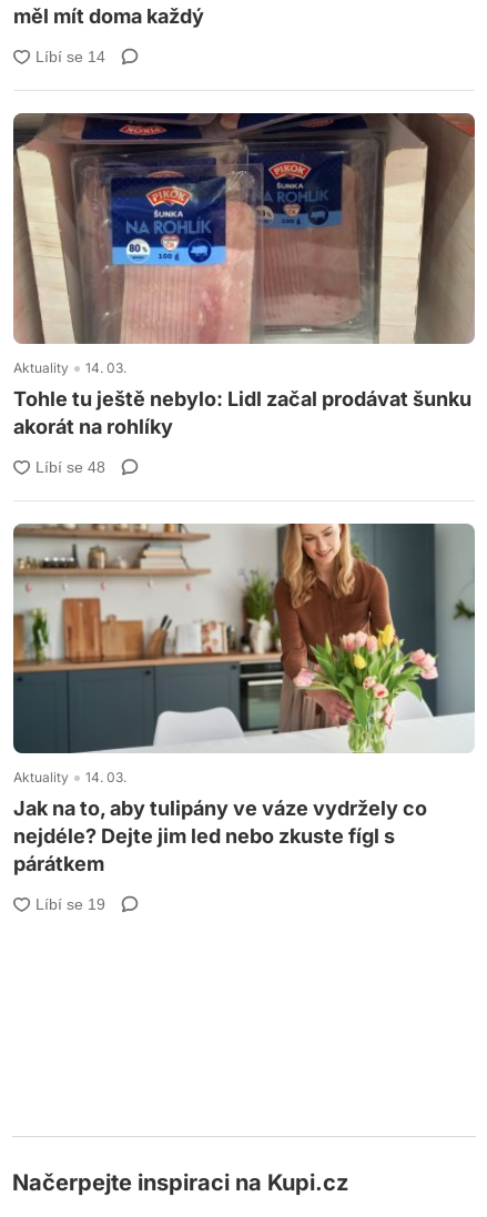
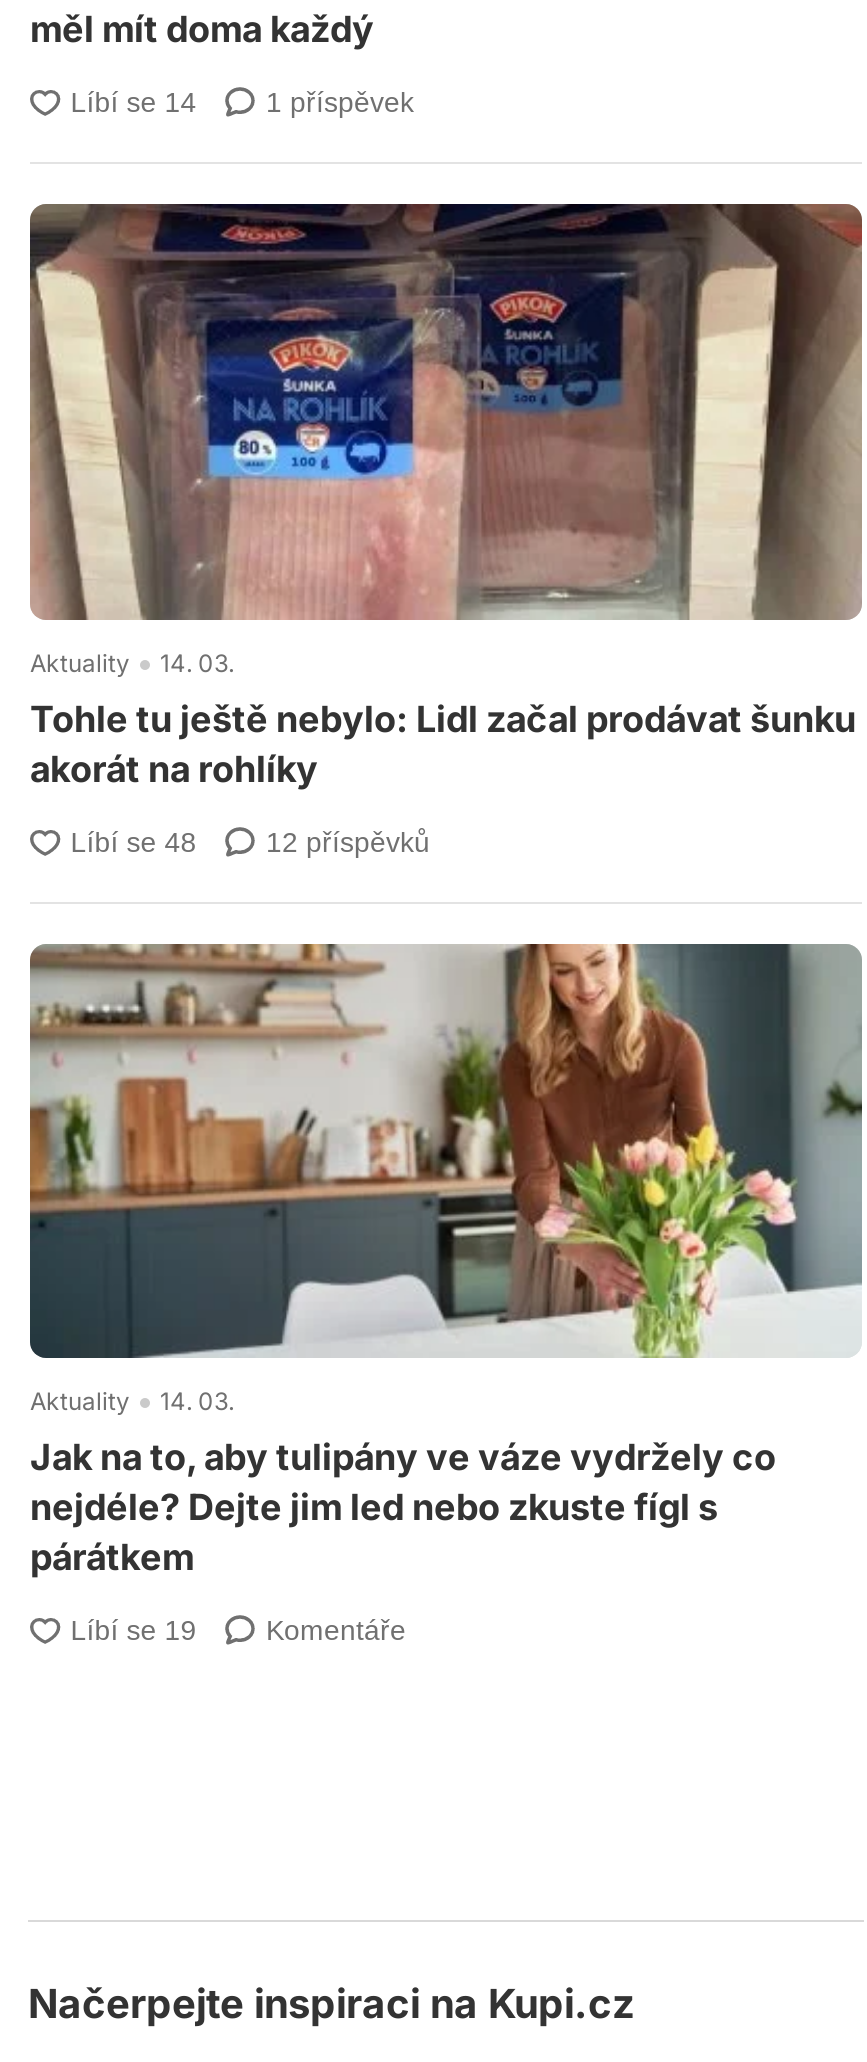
none -> [266,85,414,117] 1 příspěvek
none -> [266,825,430,857] 12 příspěvků
none -> [266,1614,406,1646] Komentáře

